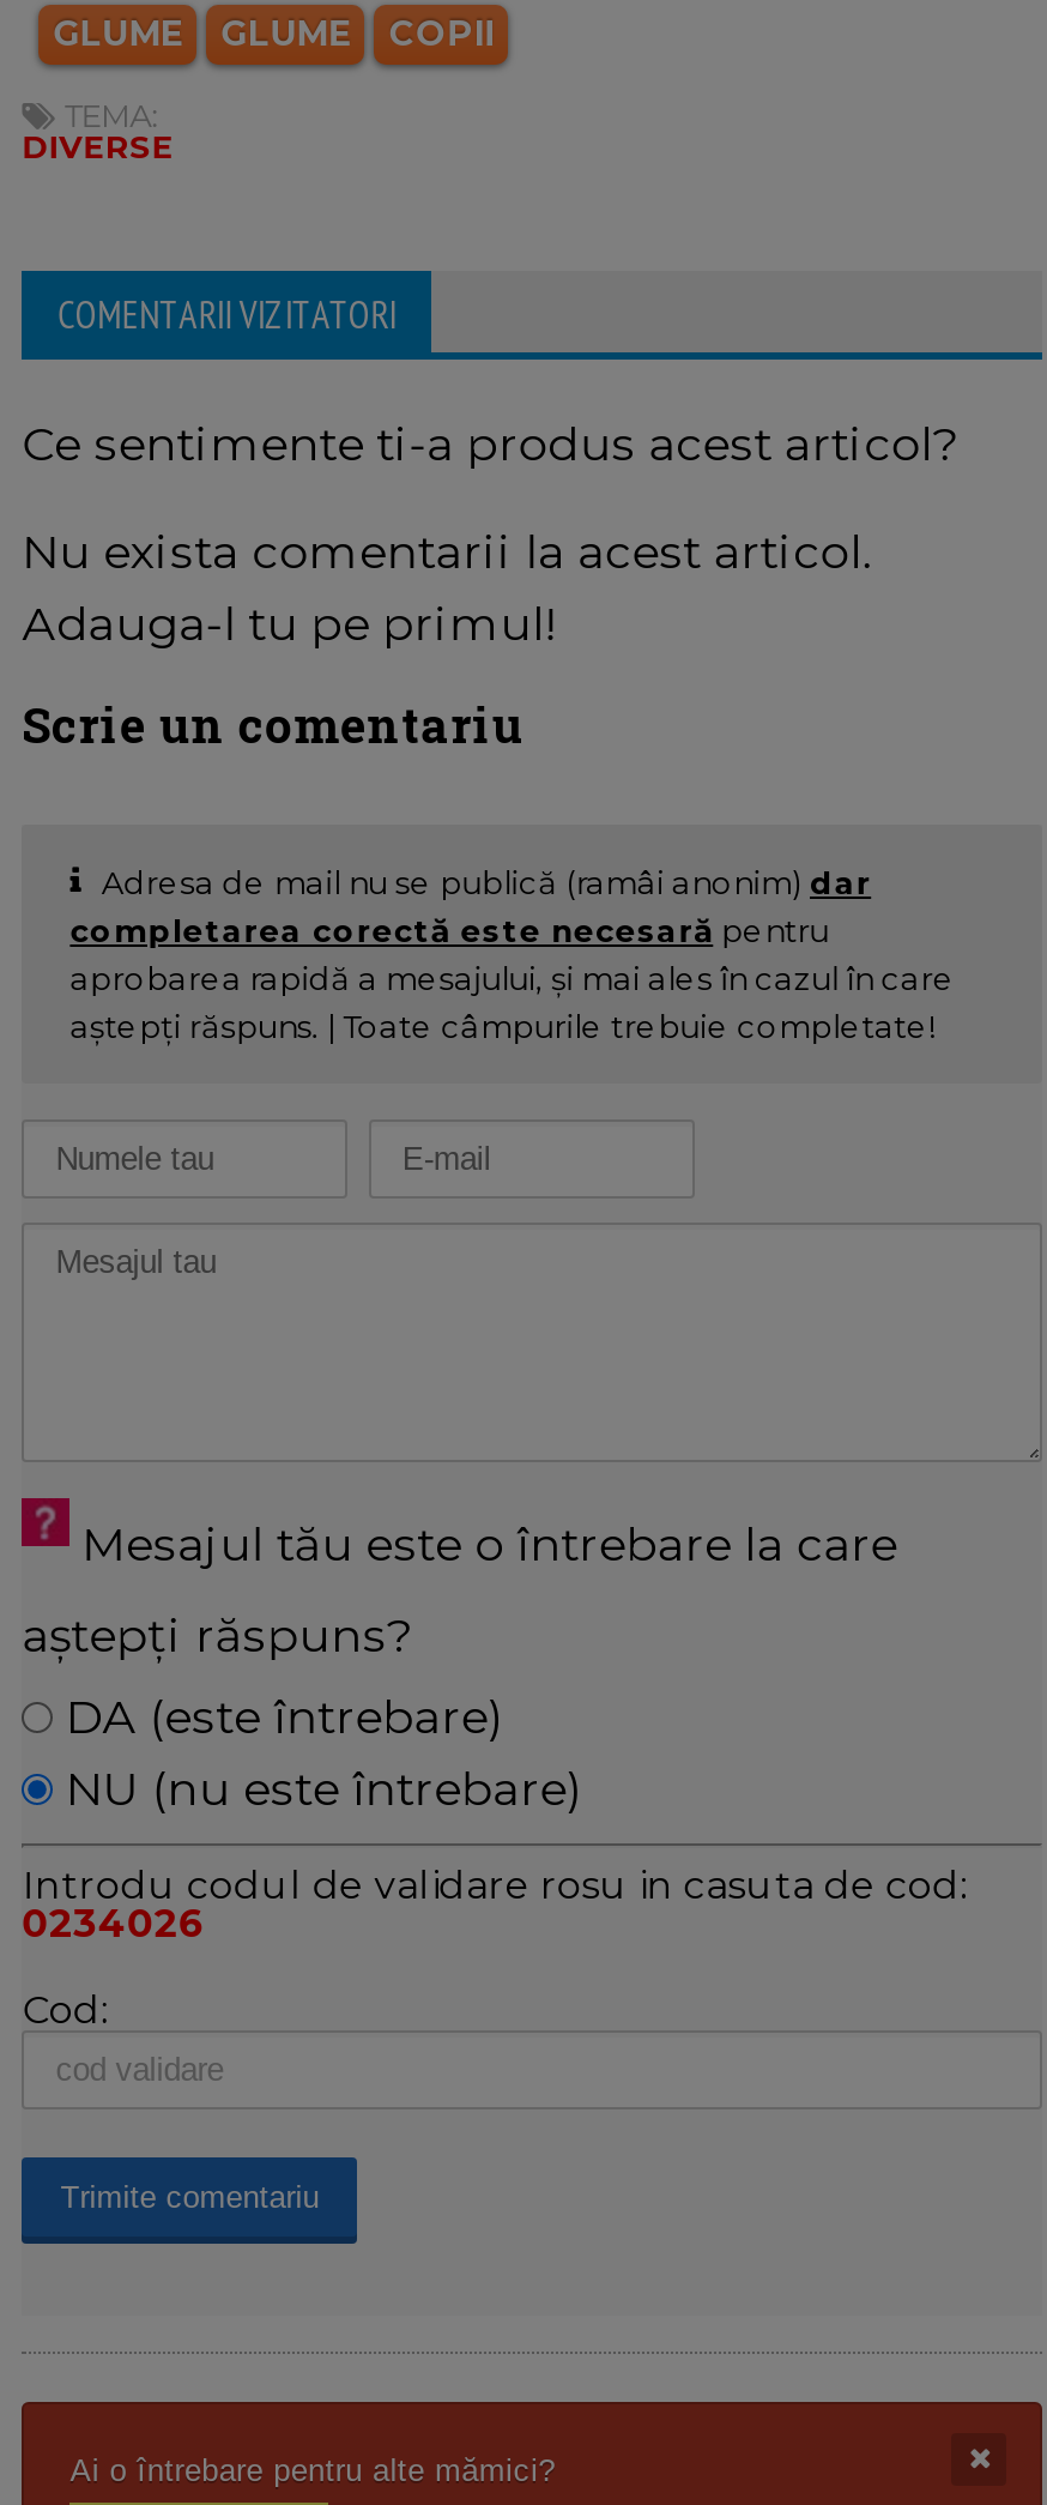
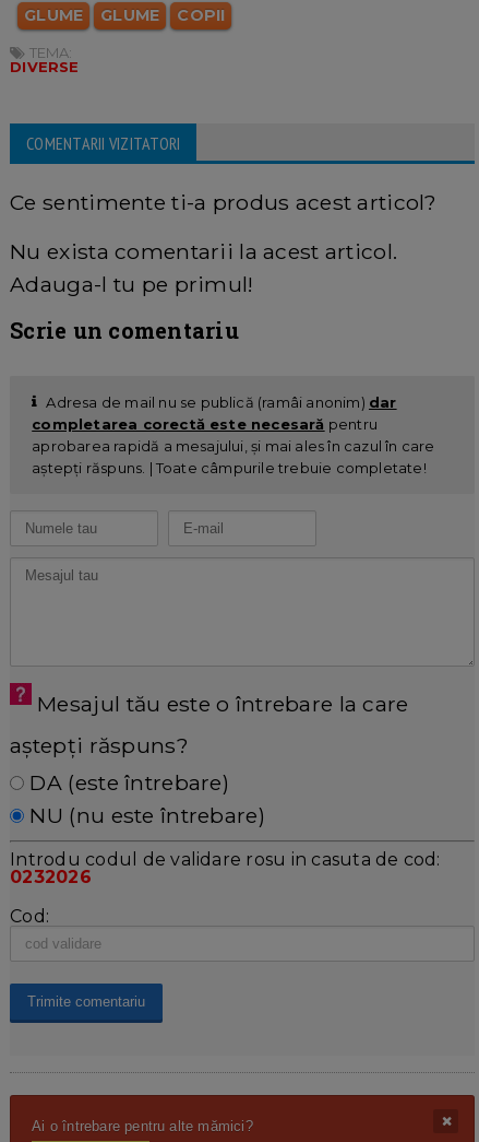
[22,1900,206,1946] 0234026 -> [10,866,92,887] 0232026

